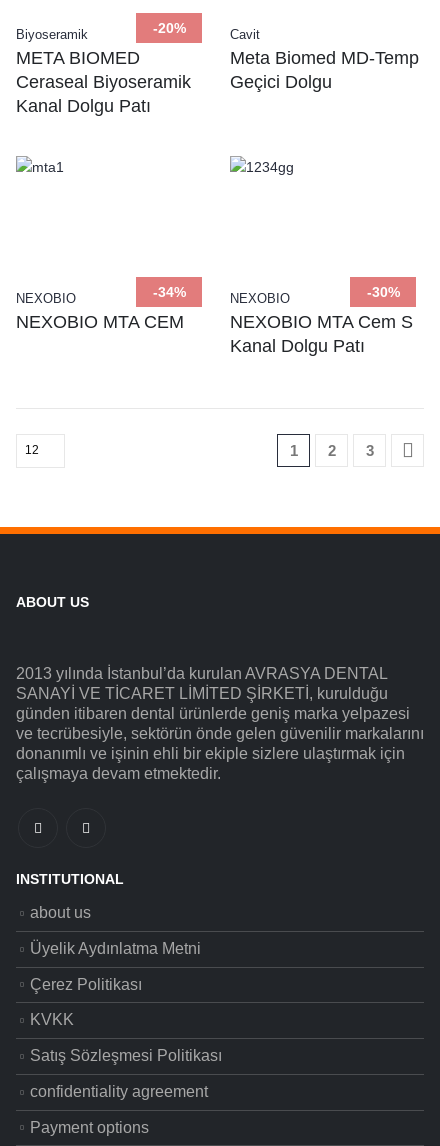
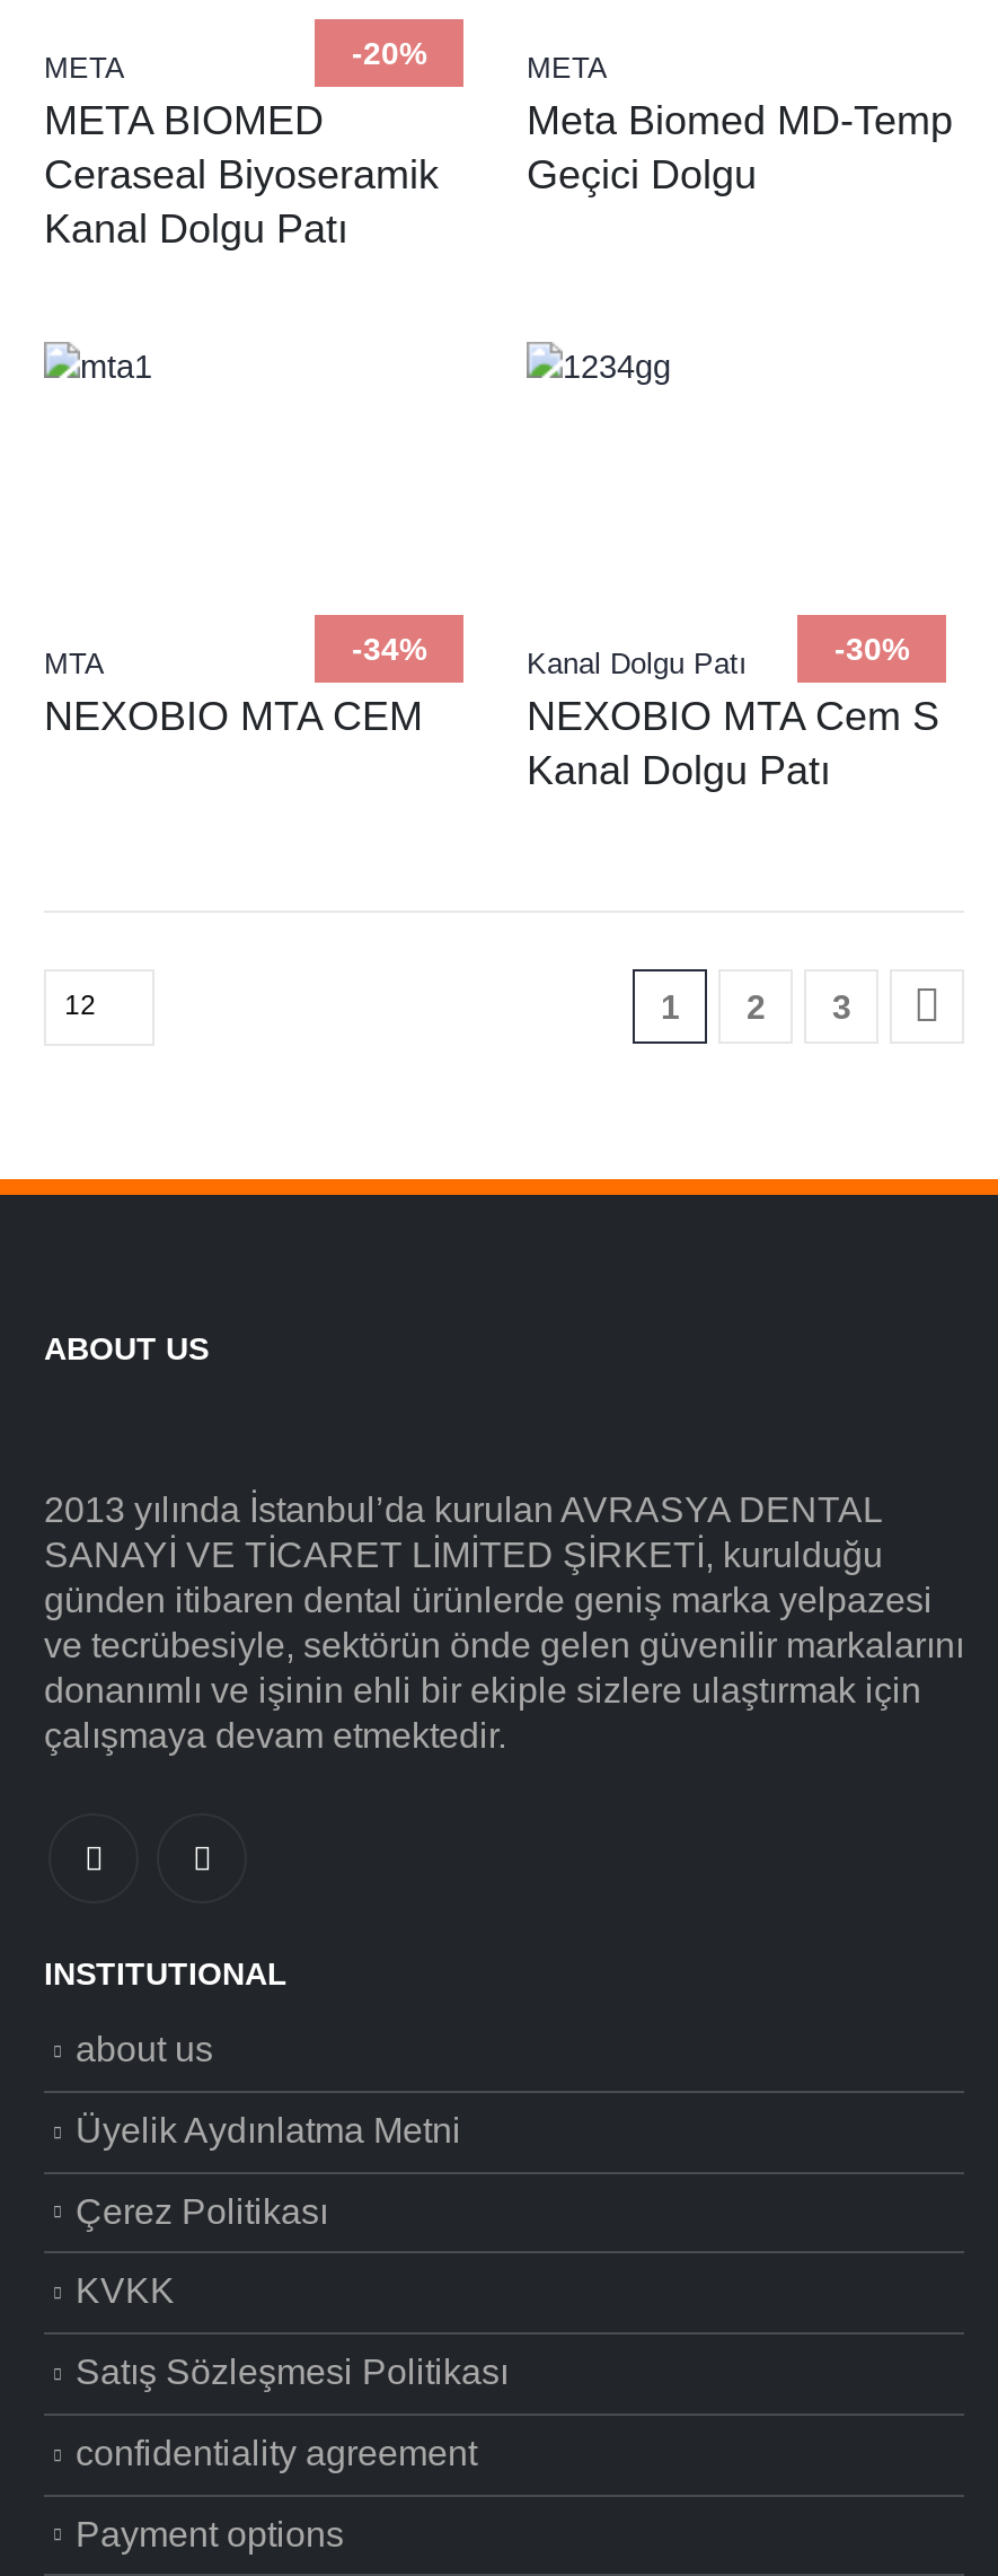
[16,27,88,42] Biyoseramik -> [44,50,125,84] META
[230,27,260,42] Cavit -> [527,50,608,84] META
[16,291,76,306] NEXOBIO -> [44,646,105,680] MTA
[230,291,290,306] NEXOBIO -> [527,646,748,680] Kanal Dolgu Patı

